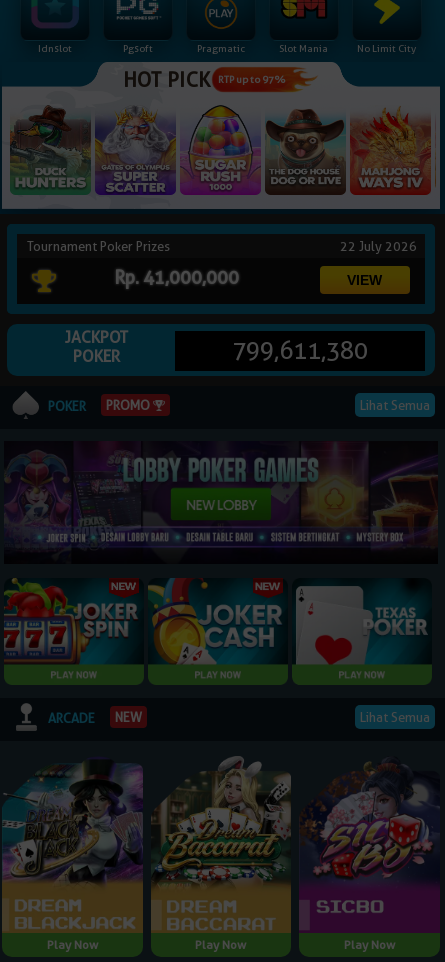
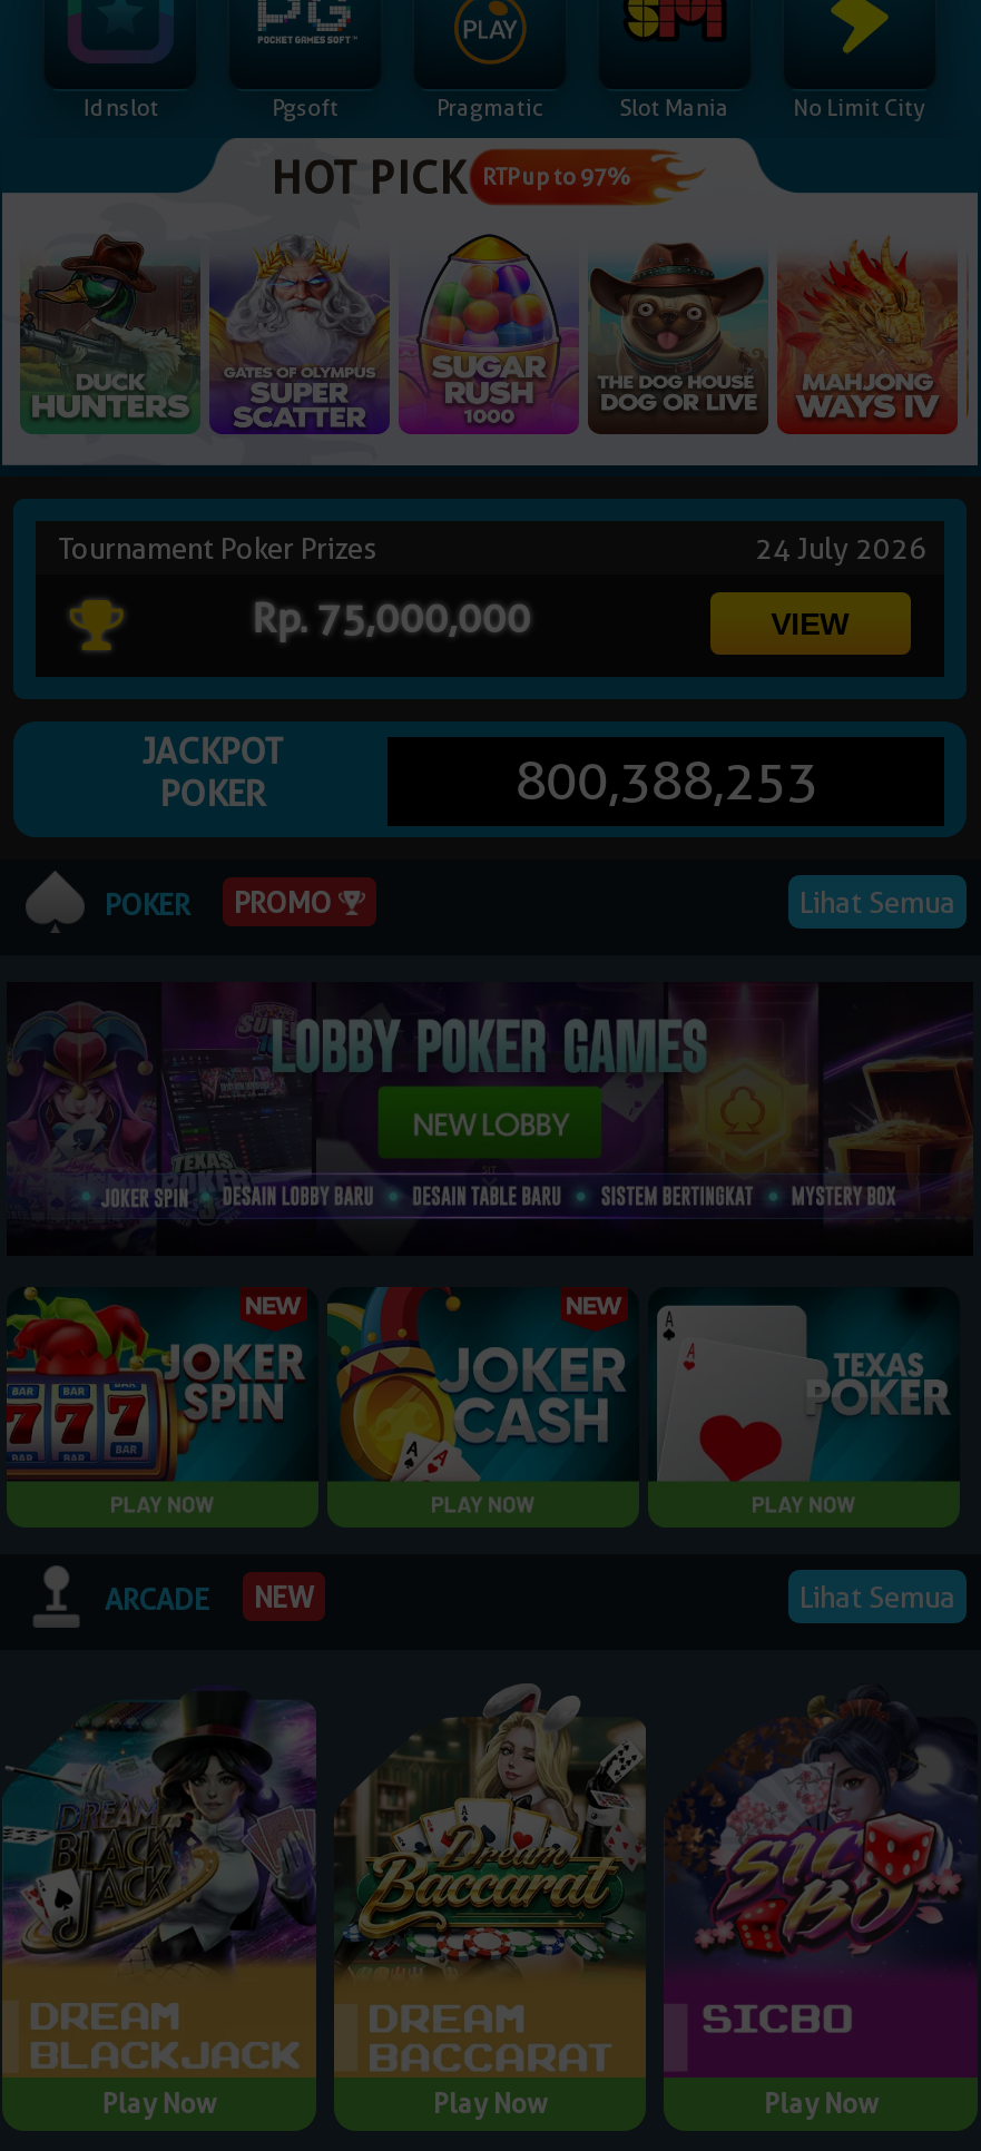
[340,238,420,254] 22 July 2026 -> [755,531,933,566] 24 July 2026
[114,267,239,288] Rp. 41,000,000 -> [252,595,530,642] Rp. 75,000,000
[232,336,368,365] 799,611,380 -> [515,749,818,814] 800,388,253

